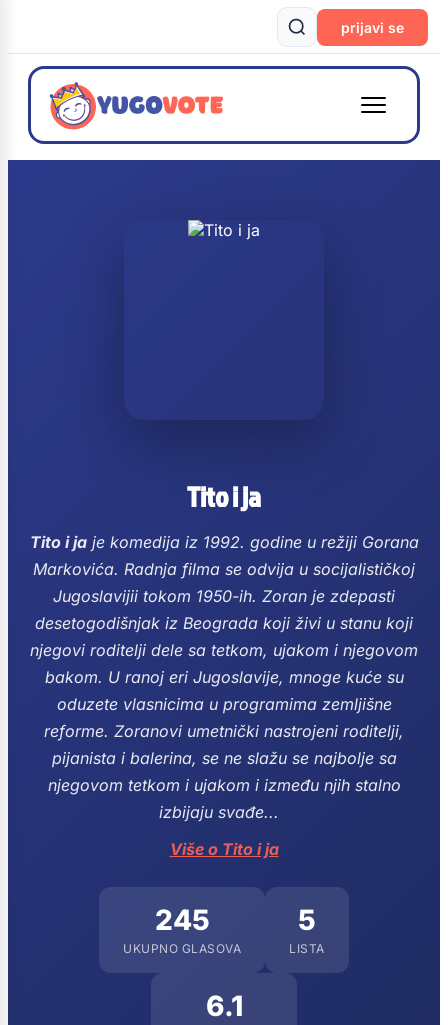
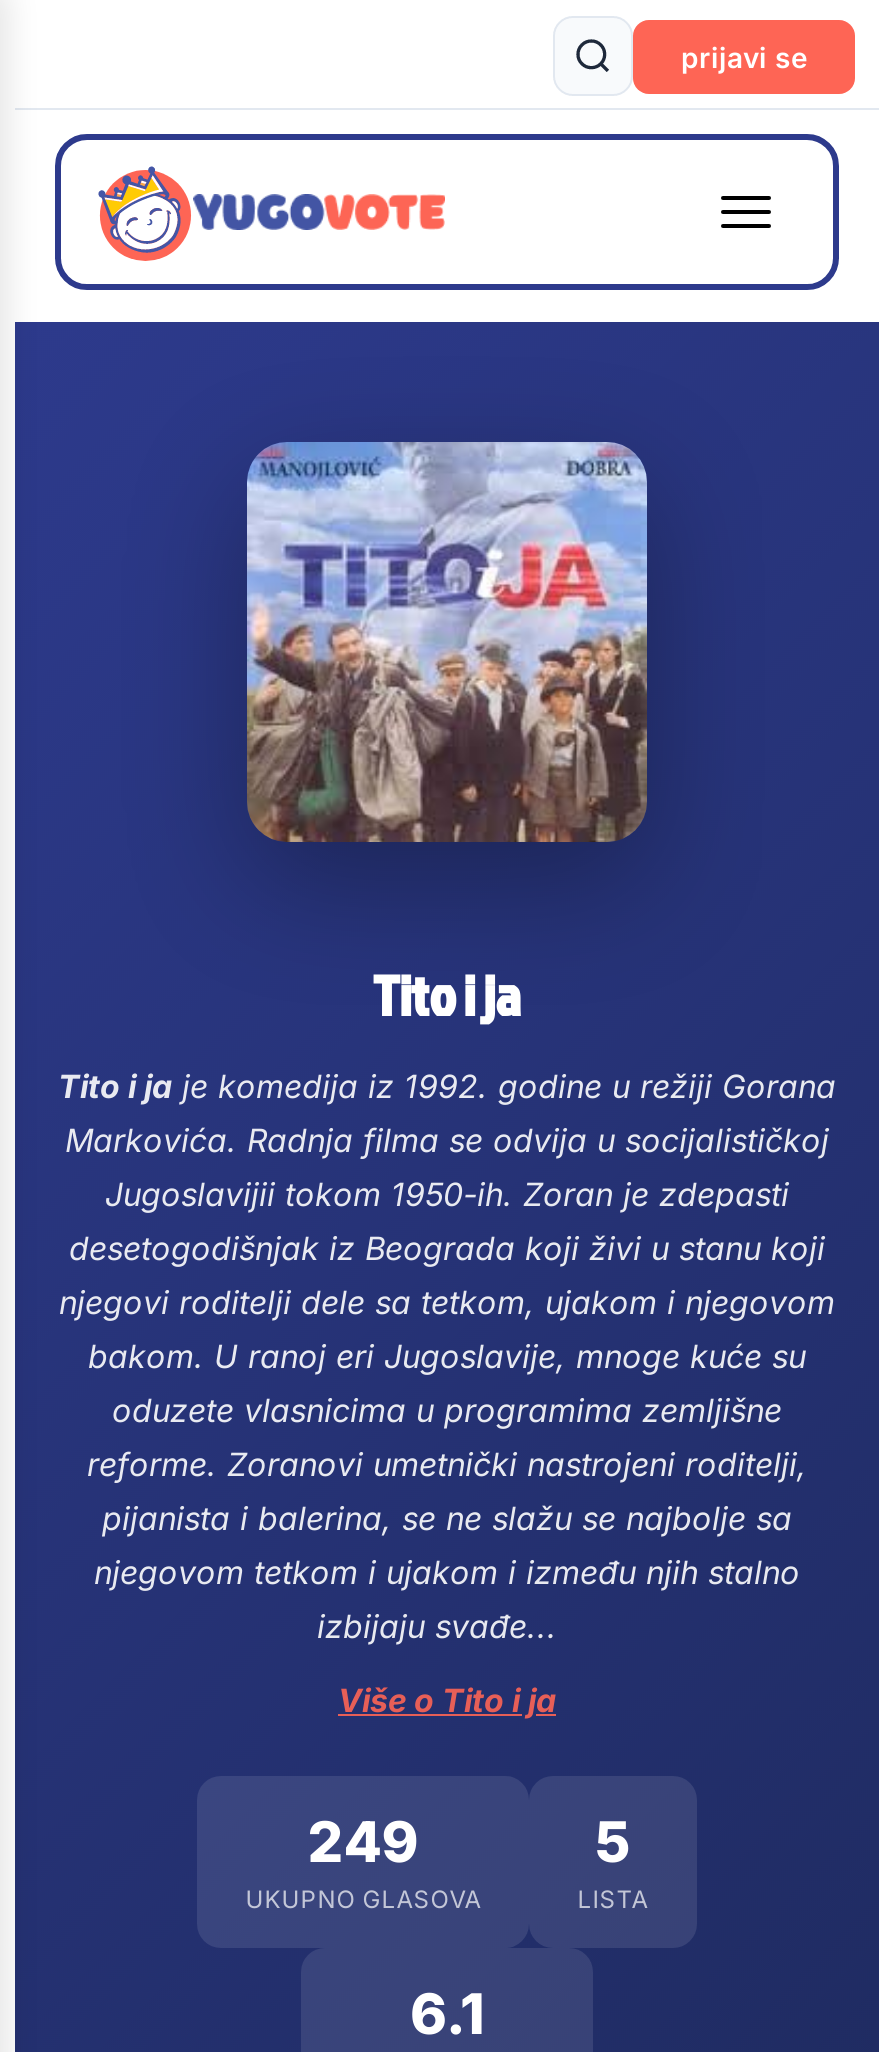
none -> [245,440,649,844] [image]
[155,903,210,937] 245 -> [307,1808,419,1876] 249

